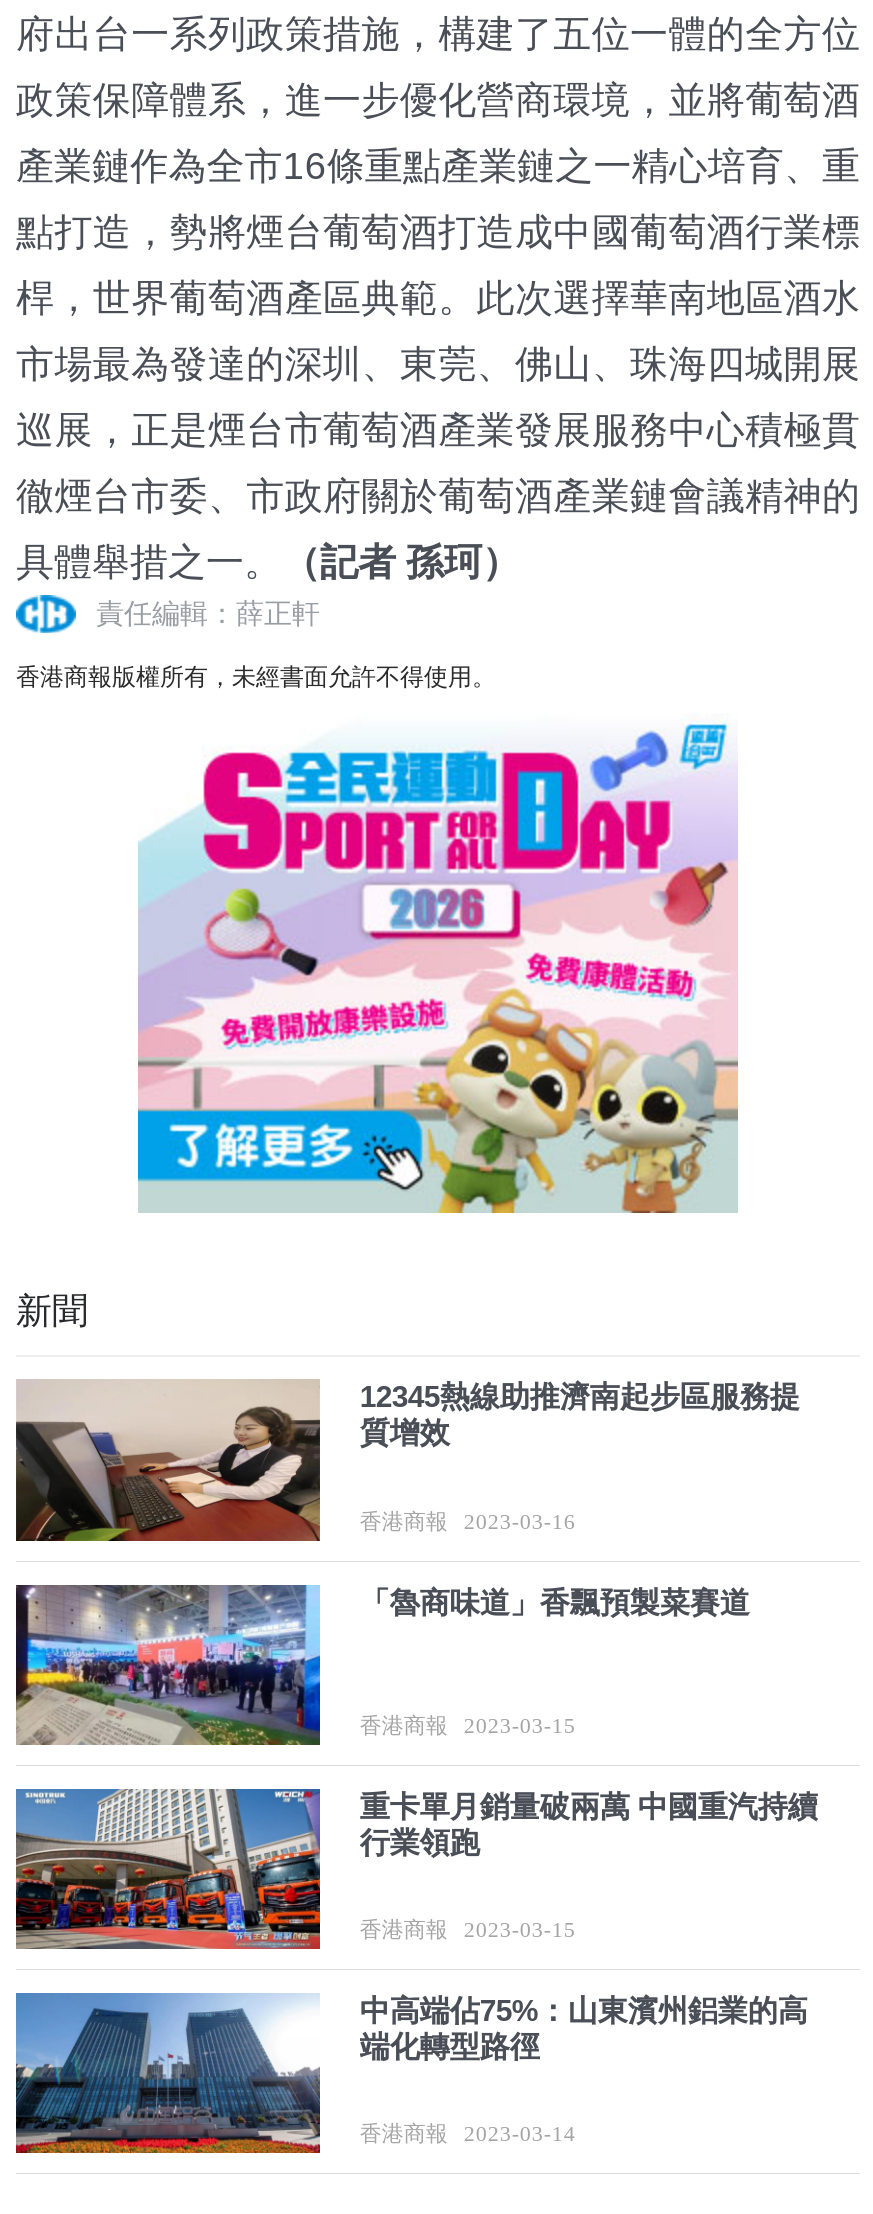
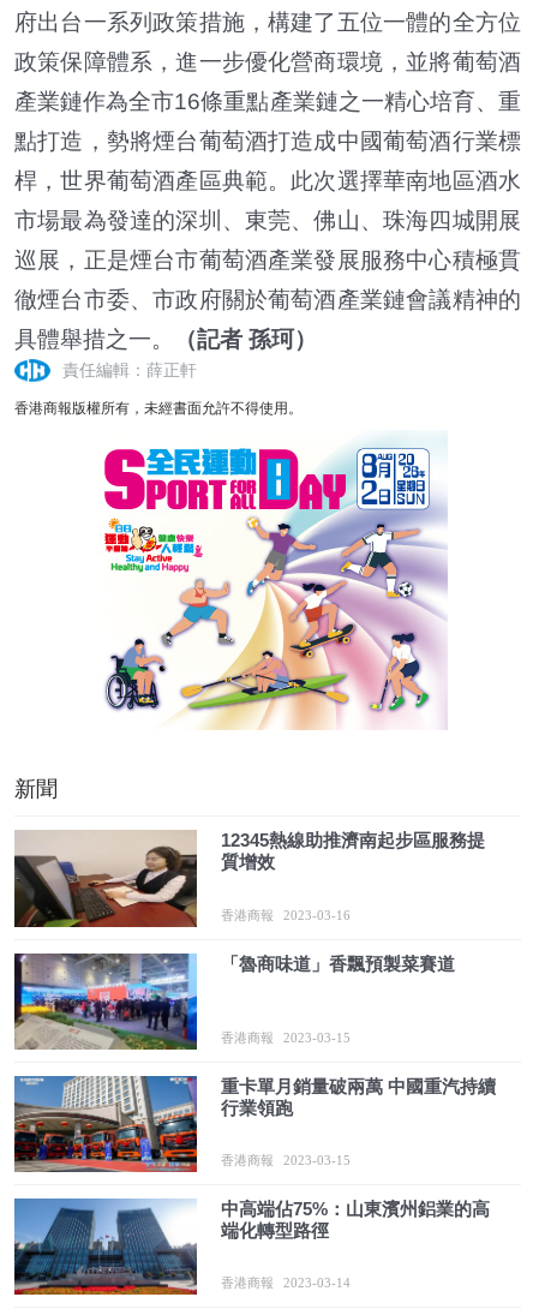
[136,723,738,1215] [image] -> [88,437,448,730] [image]

